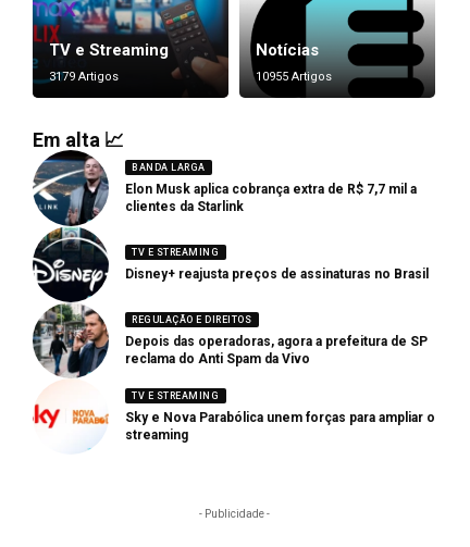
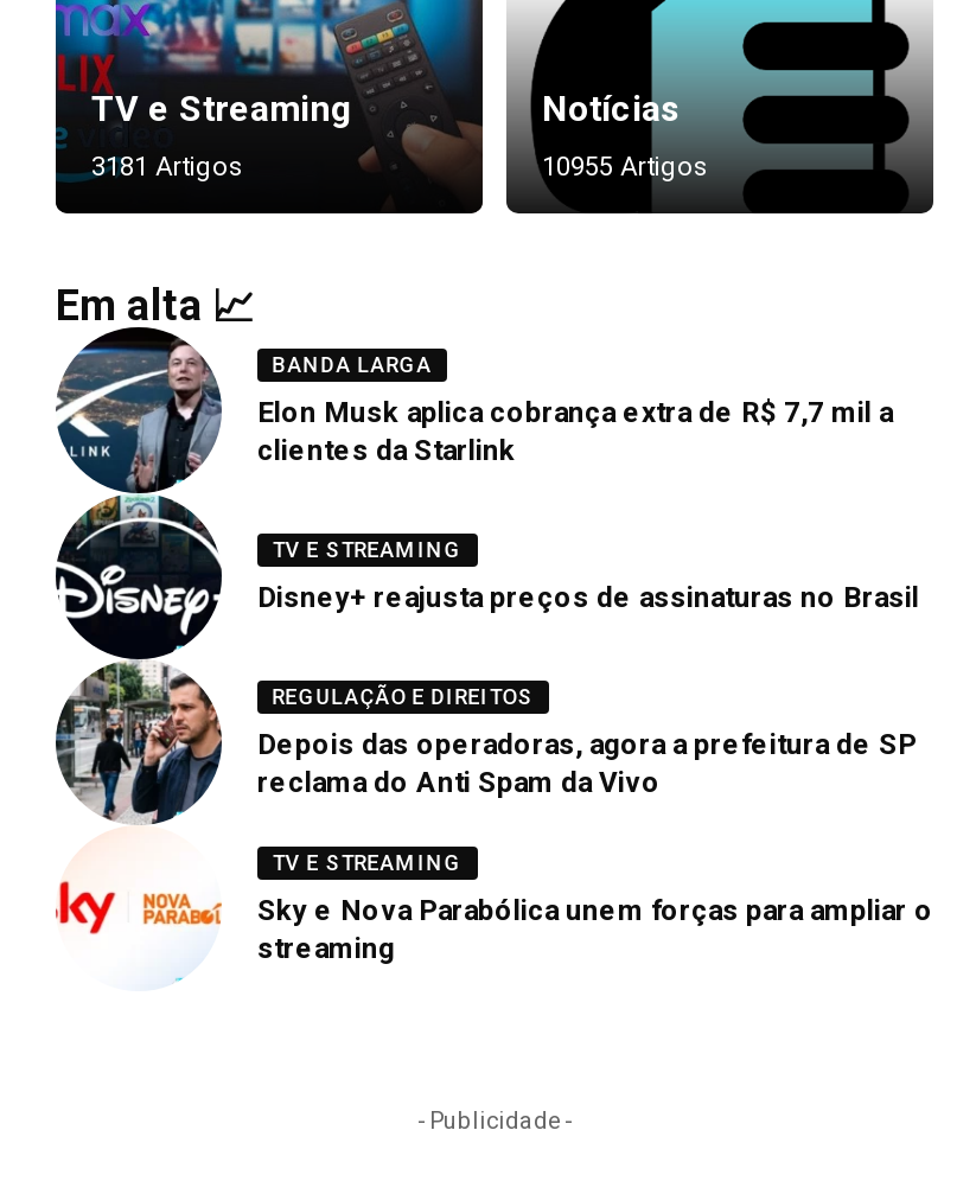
[49,69,119,83] 3179 Artigos -> [91,151,243,182] 3181 Artigos

